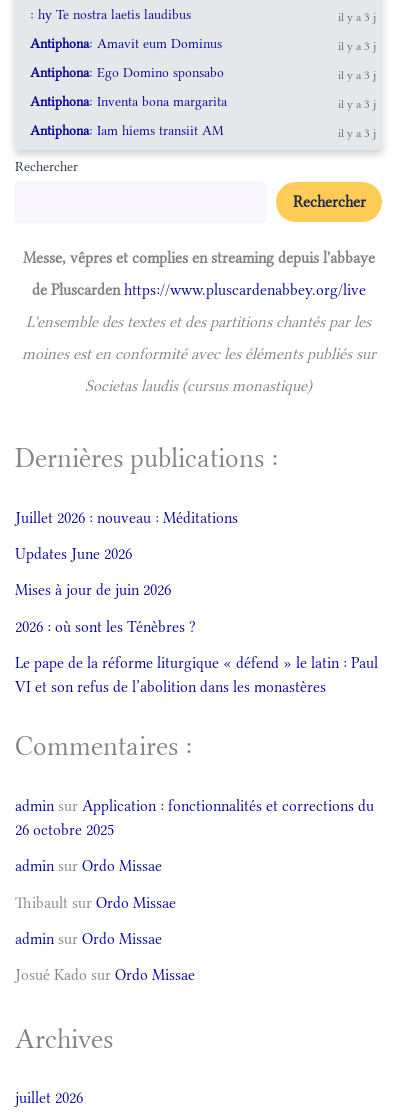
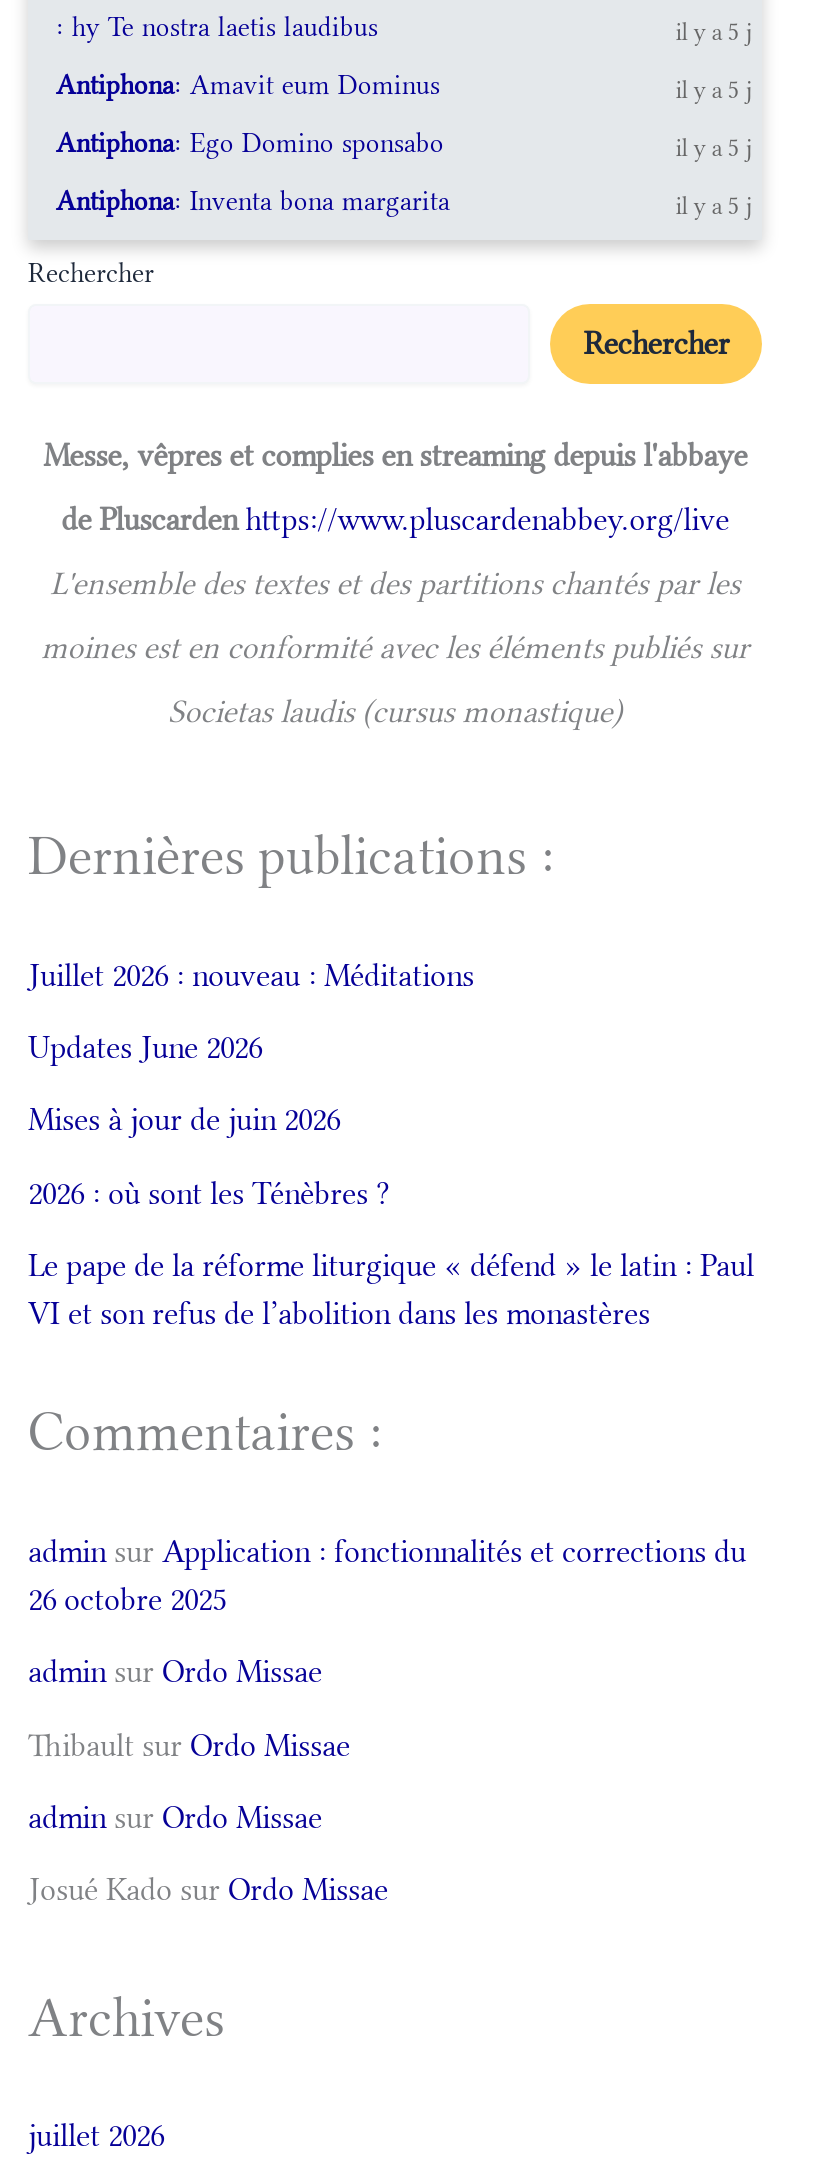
[338,10,376,24] il y a 3 j -> [675,18,751,46] il y a 5 j
[338,39,376,53] il y a 3 j -> [675,76,751,104] il y a 5 j
[338,68,376,82] il y a 3 j -> [675,134,751,162] il y a 5 j
[30,97,376,140] il y a 3 j | Antiphona: Iam hiems transiit AM | il y a 3 j -> [675,192,751,220] il y a 5 j

